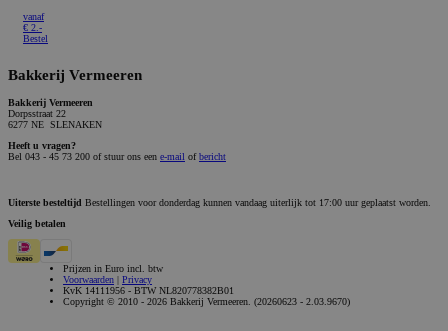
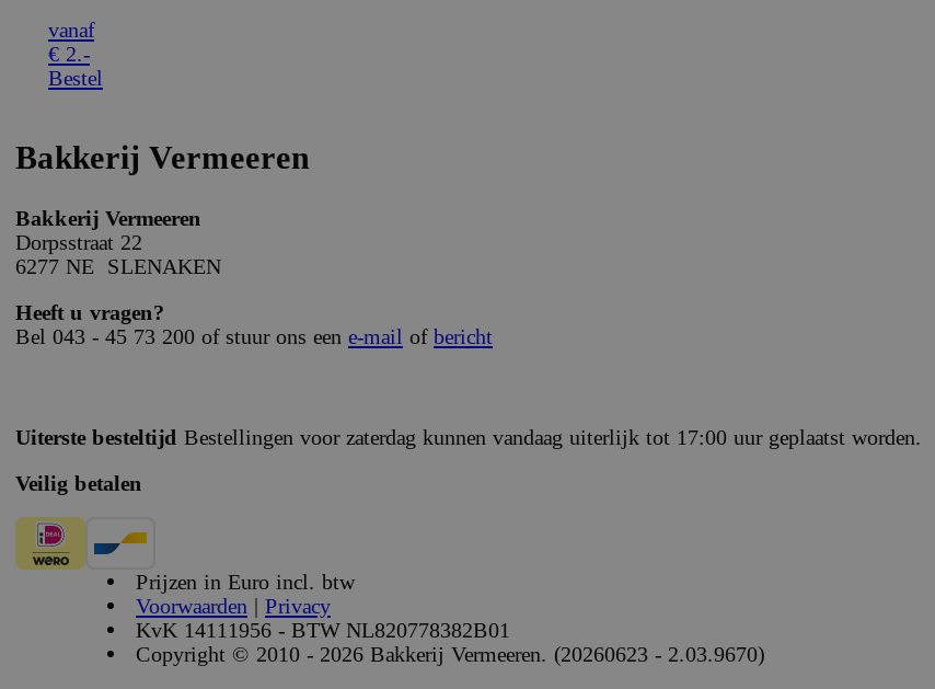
[8,197,431,208] Uiterste besteltijd Bestellingen voor donderdag kunnen vandaag uiterlijk tot 17:00 uur geplaatst worden. -> [15,424,922,448] Uiterste besteltijd Bestellingen voor zaterdag kunnen vandaag uiterlijk tot 17:00 uur geplaatst worden.

